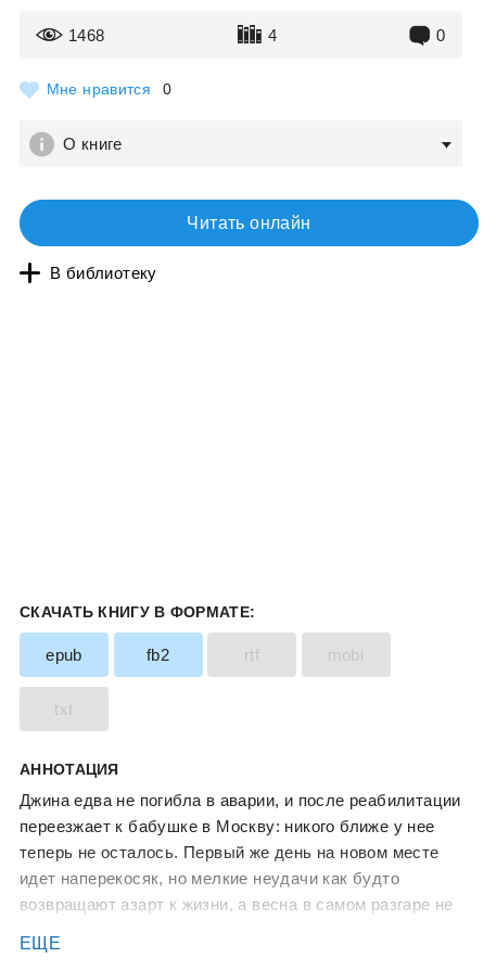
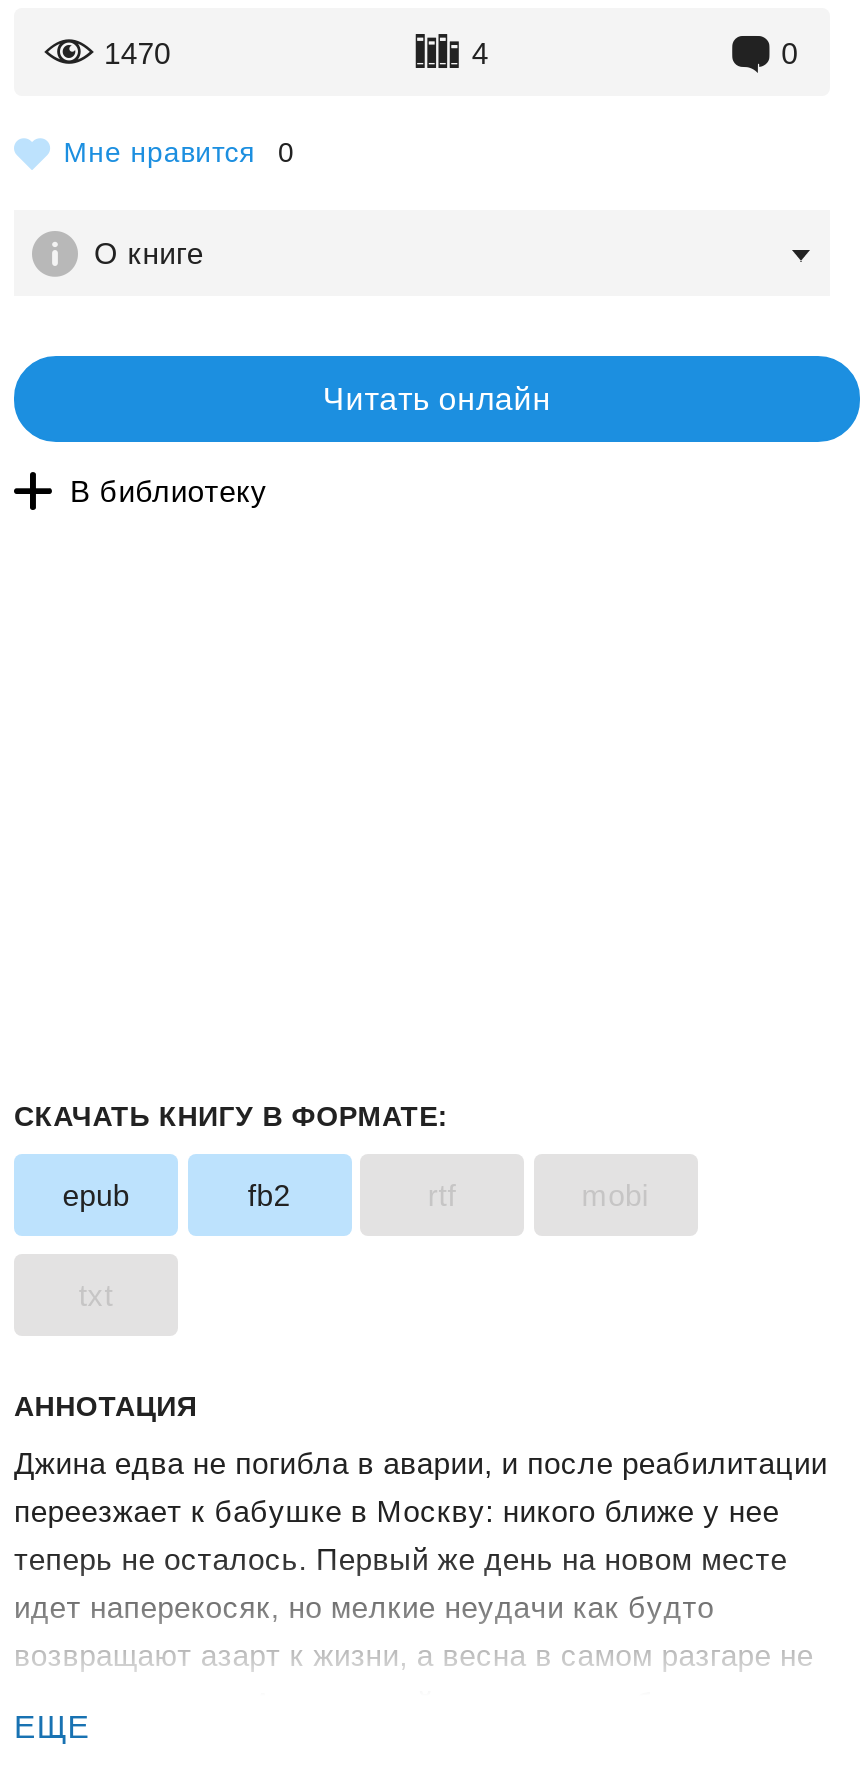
[68,26,105,44] 1468 -> [104,36,171,70] 1470

